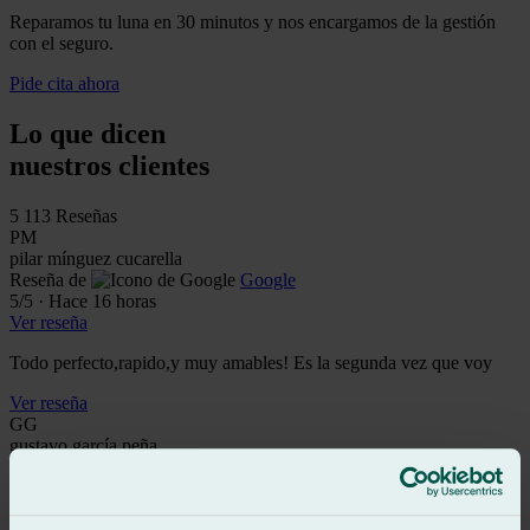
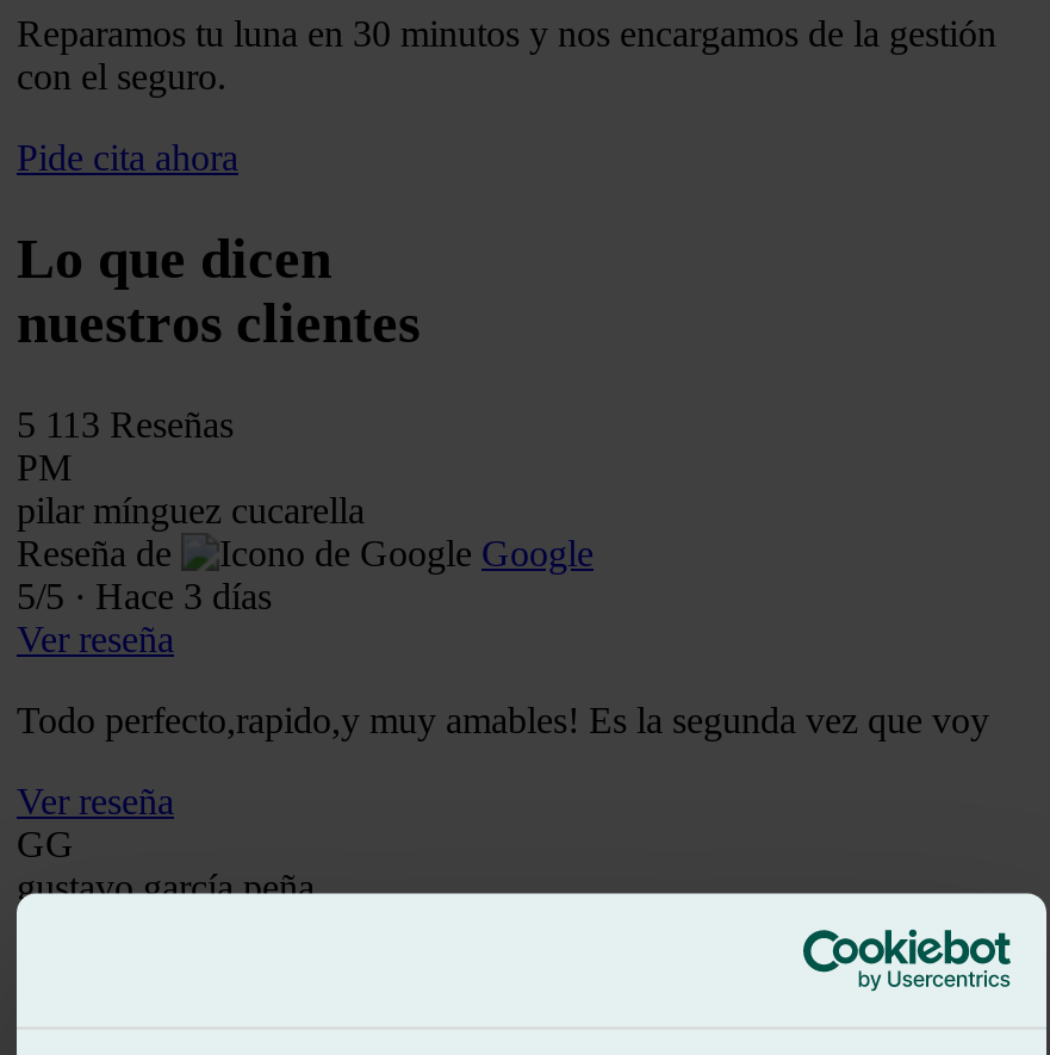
[9,291,156,311] 5/5 · Hace 16 horas -> [17,575,272,616] 5/5 · Hace 3 días

